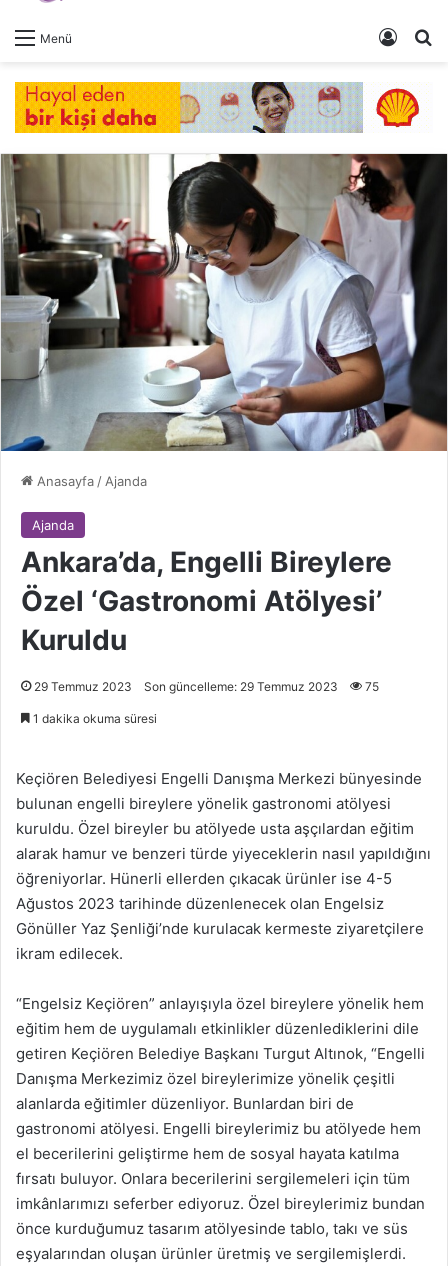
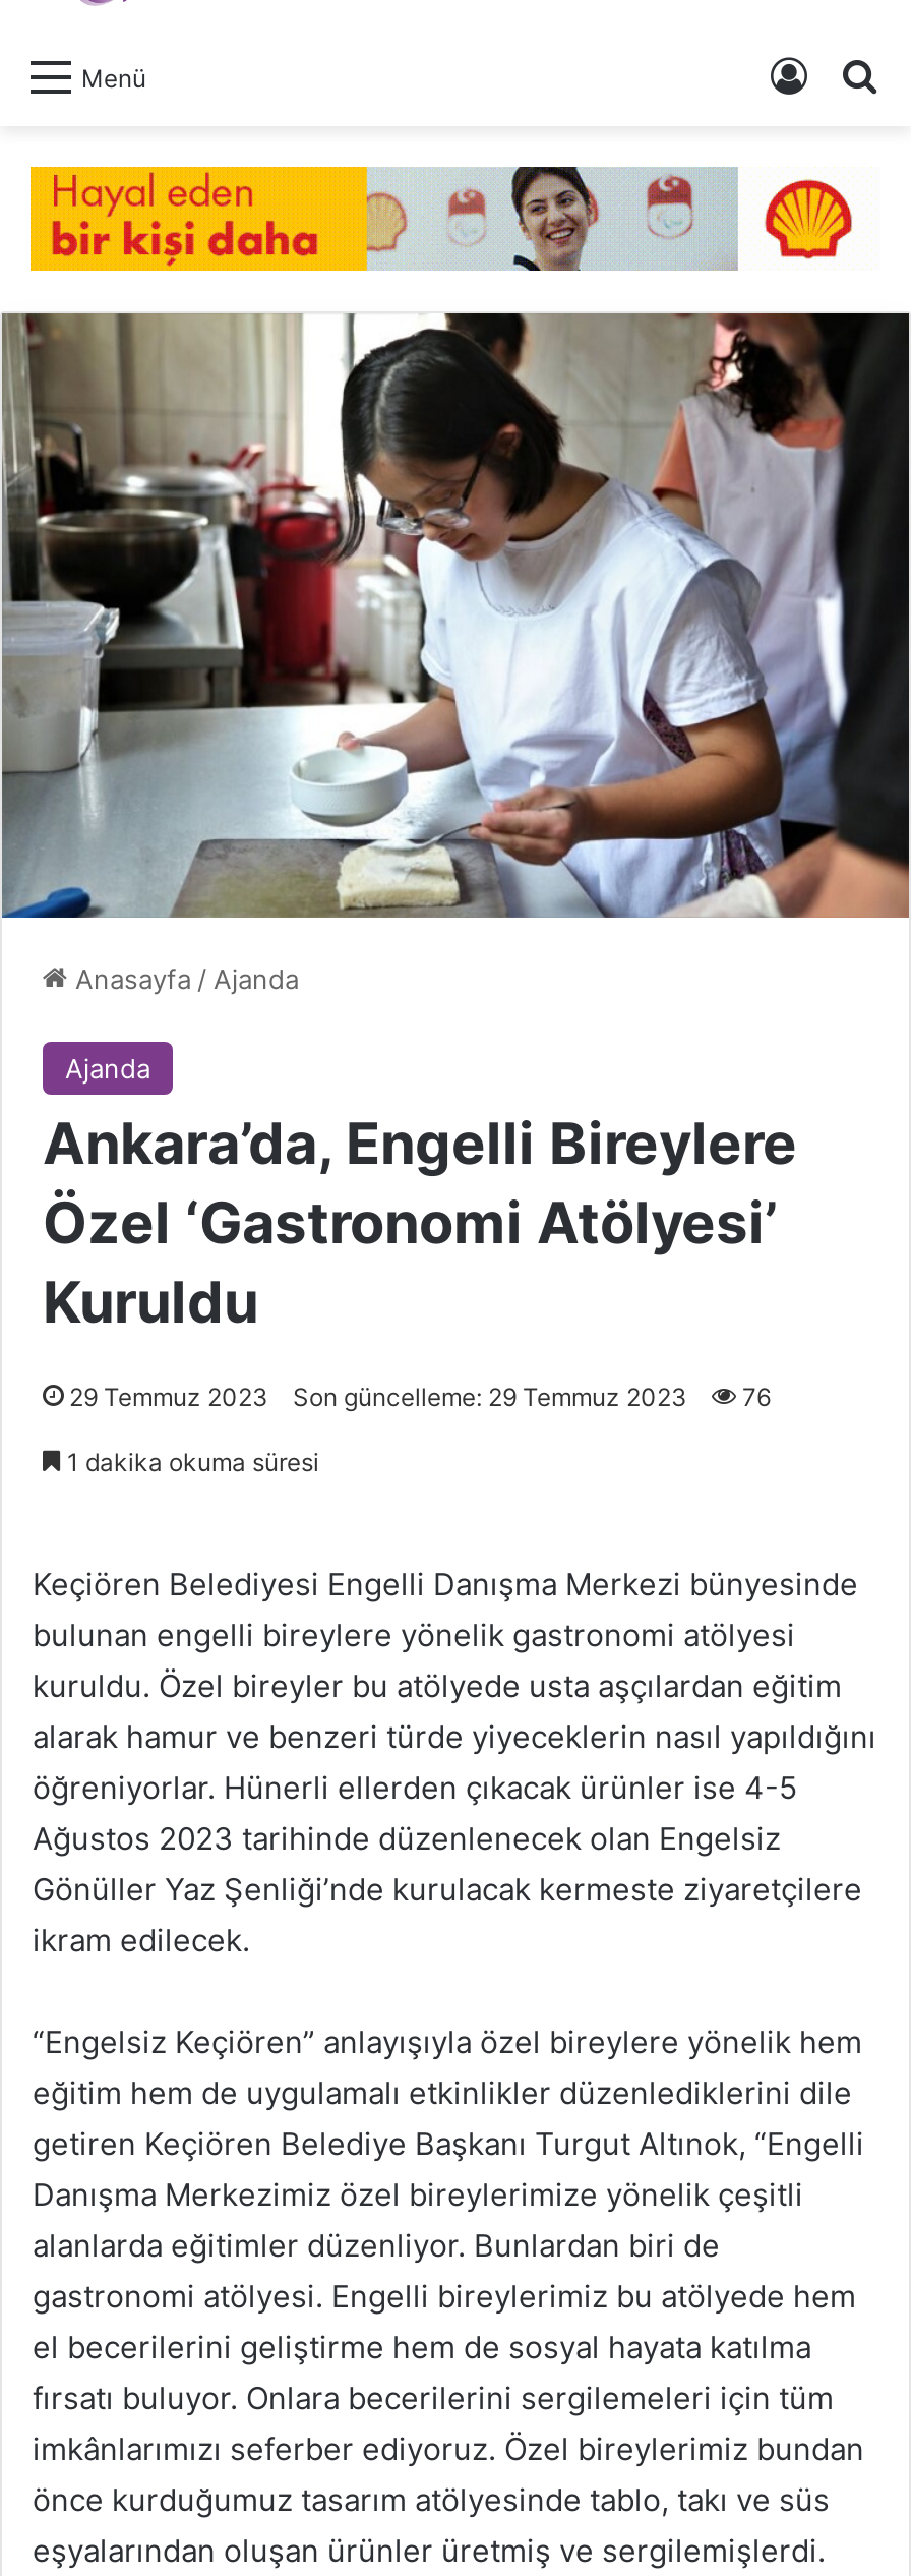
[34,679,379,694] 29 Temmuz 2023 Son güncelleme: 29 Temmuz 2023 75 -> [69,1381,771,1412] 29 Temmuz 2023 Son güncelleme: 29 Temmuz 2023 76

